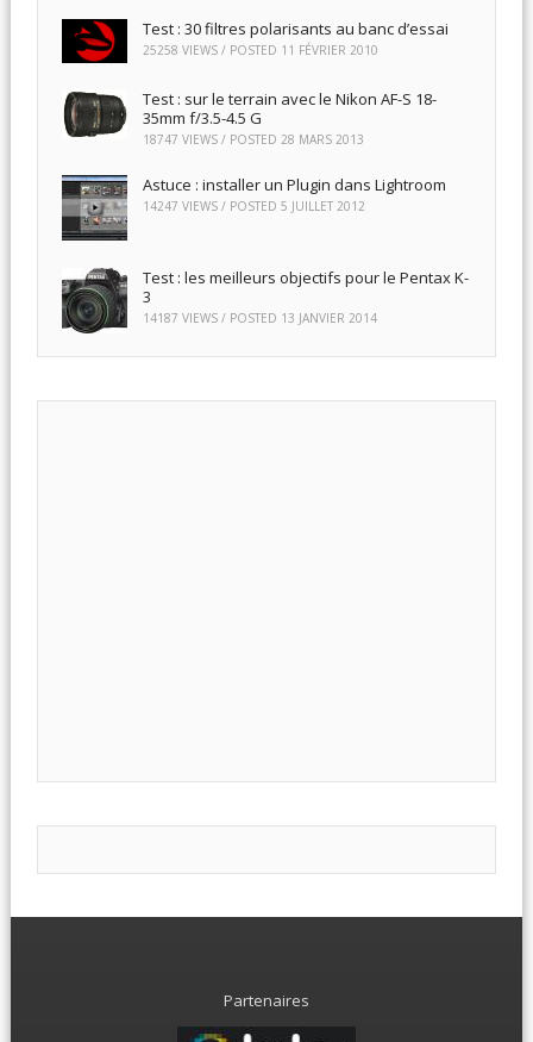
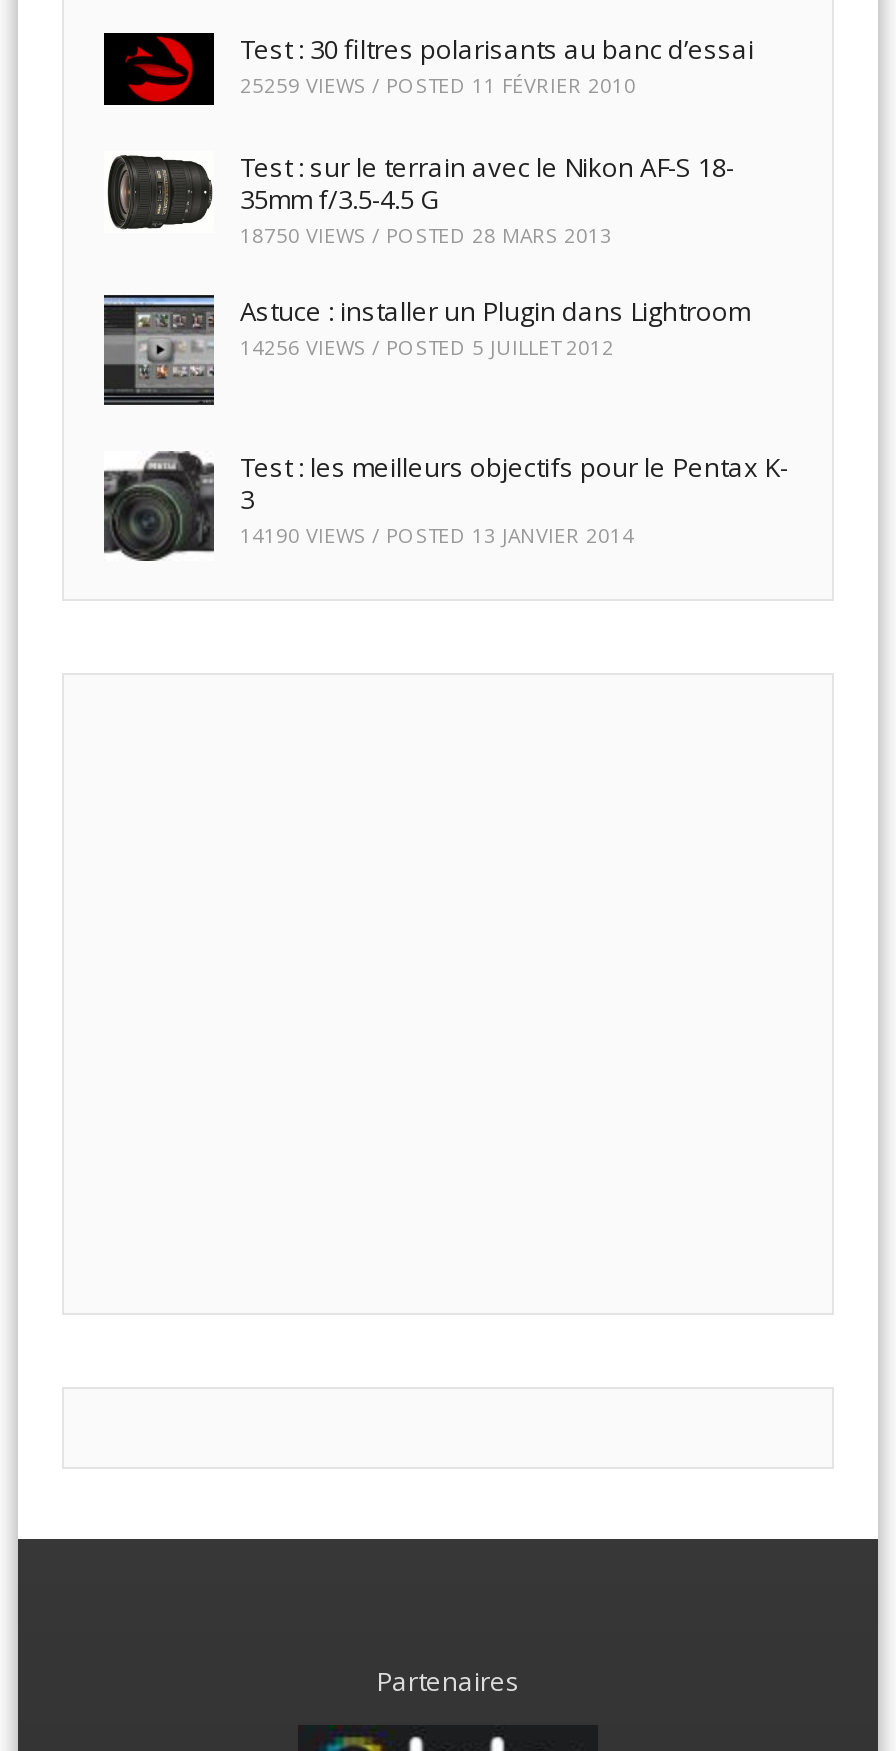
[143,41,378,58] 25258 VIEWS / POSTED 11 FÉVRIER 2010 -> [240,70,636,98] 25259 VIEWS / POSTED 11 FÉVRIER 2010
[143,131,364,148] 18747 VIEWS / POSTED 28 MARS 2013 -> [240,222,612,250] 18750 VIEWS / POSTED 28 MARS 2013
[143,198,365,215] 14247 VIEWS / POSTED 5 JUILLET 2012 -> [240,333,614,361] 14256 VIEWS / POSTED 5 JUILLET 2012
[143,310,377,326] 14187 VIEWS / POSTED 13 JANVIER 2014 -> [240,521,634,549] 14190 VIEWS / POSTED 13 JANVIER 2014

